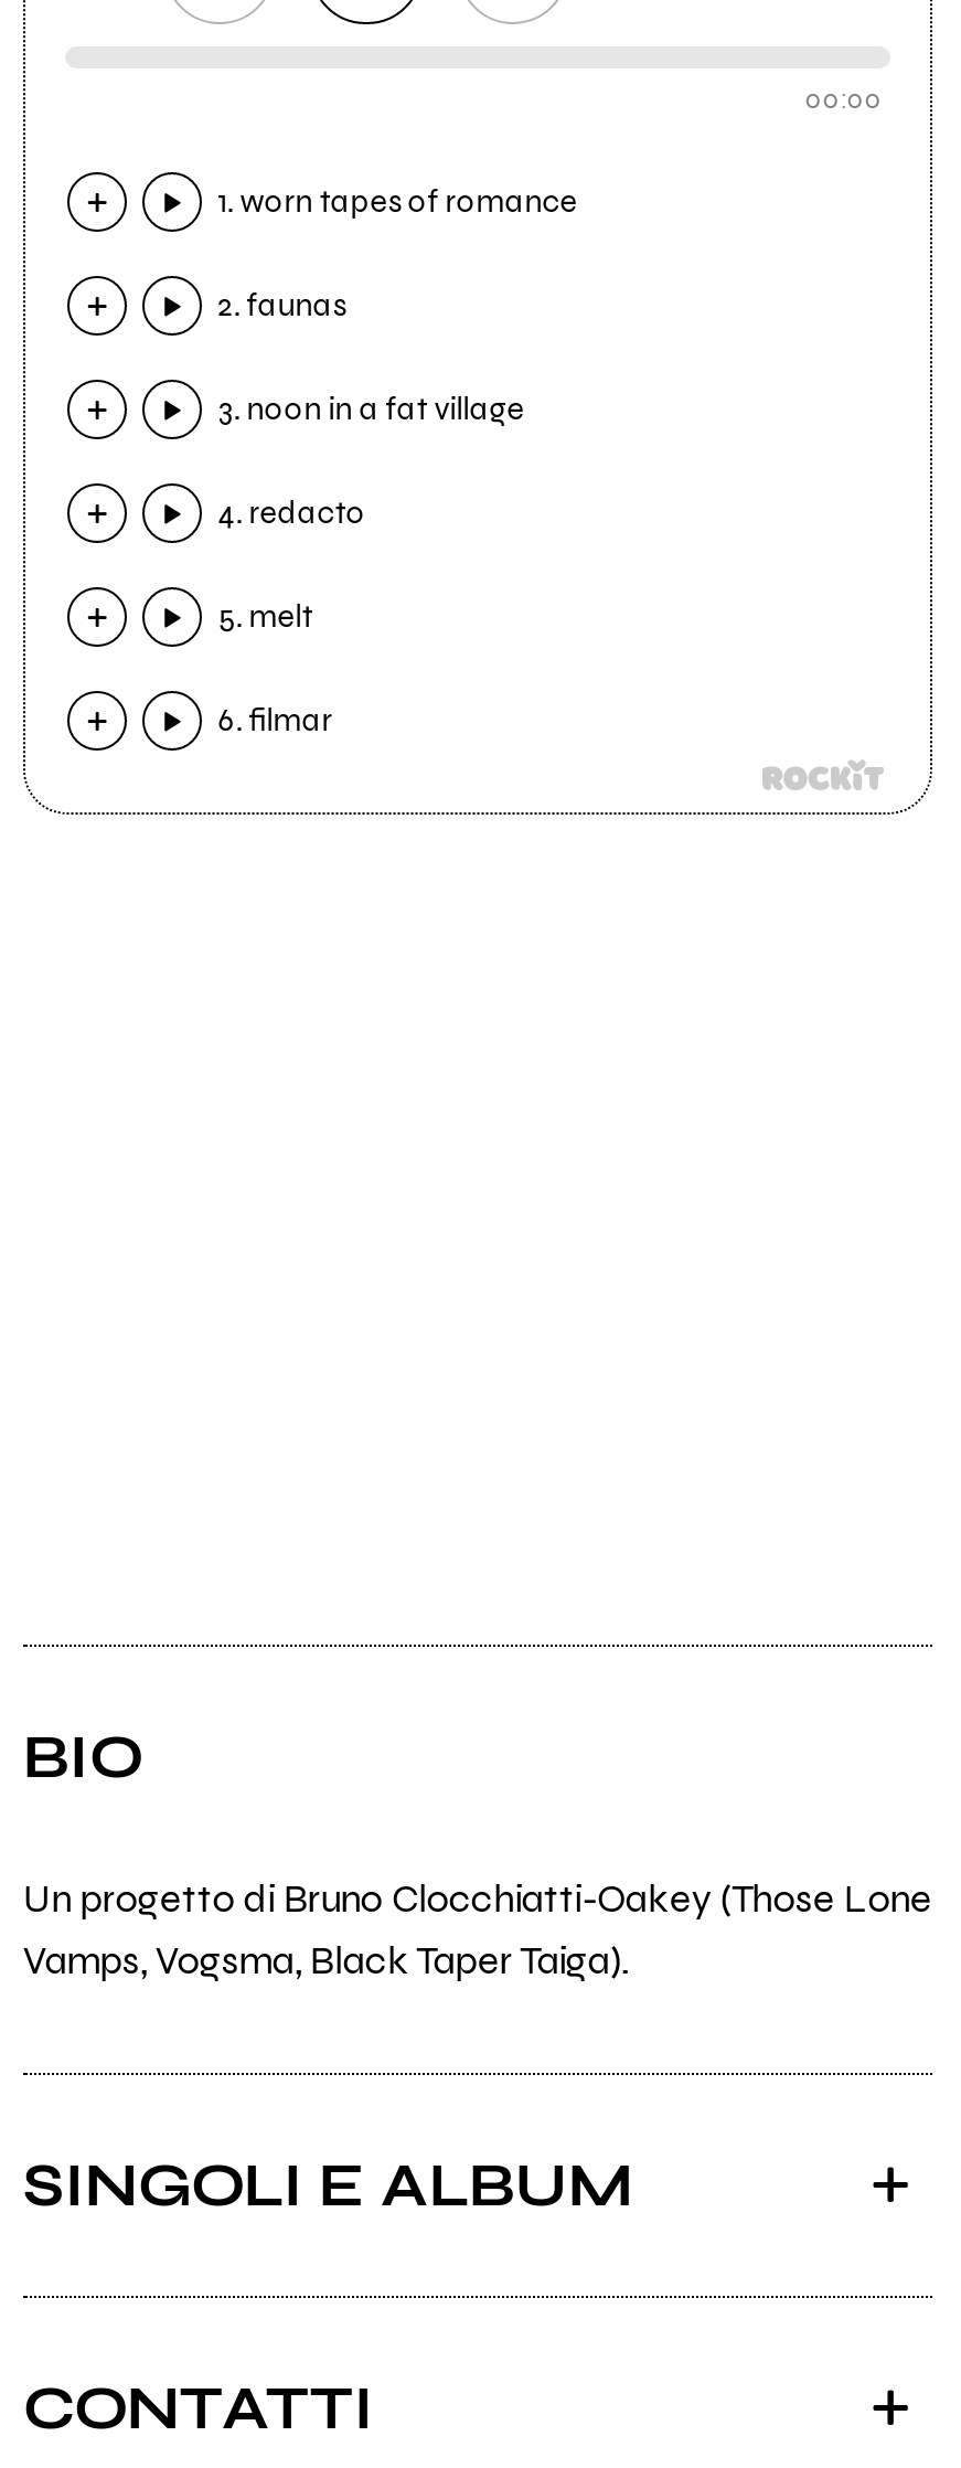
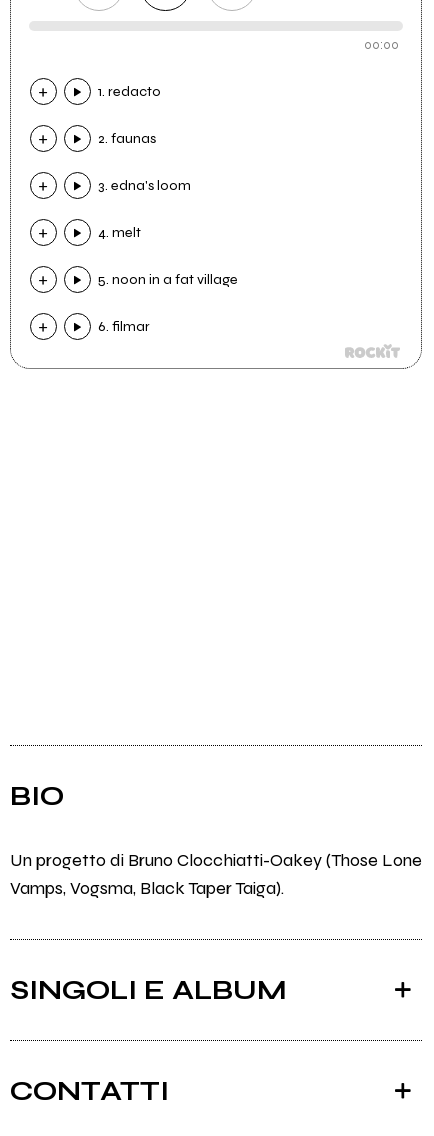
[218,184,578,222] 1. worn tapes of romance -> [98,83,161,100] 1. redacto
[218,392,525,429] 3. noon in a fat village -> [98,177,191,194] 3. edna's loom
[218,495,366,533] 4. redacto -> [98,224,141,241] 4. melt
[218,599,313,637] 5. melt -> [98,271,238,288] 5. noon in a fat village

